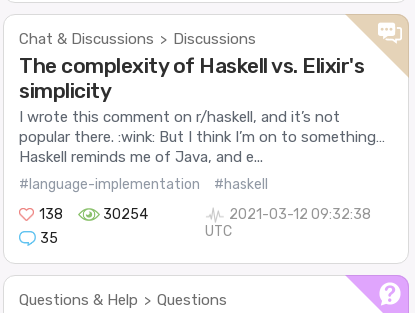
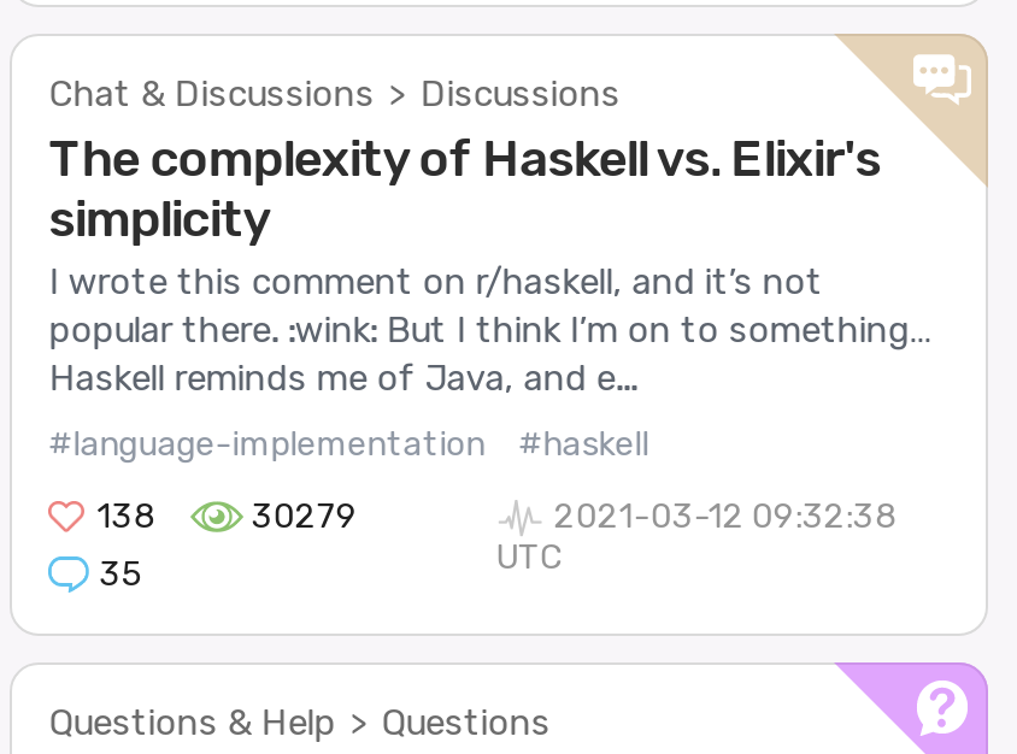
[103,206,148,223] 30254 -> [252,495,358,536] 30279

